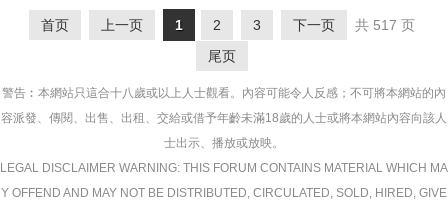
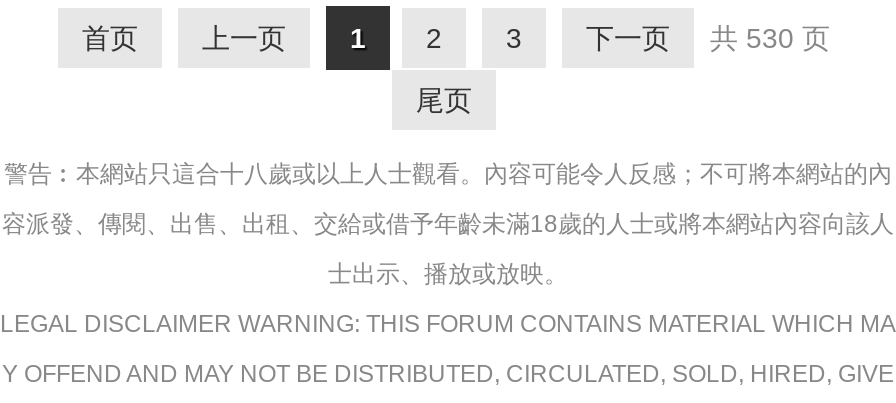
[41,17,419,33] 首页 上一页 1 2 3 下一页 共 517 页 -> [82,22,838,54] 首页 上一页 1 2 3 下一页 共 530 页

